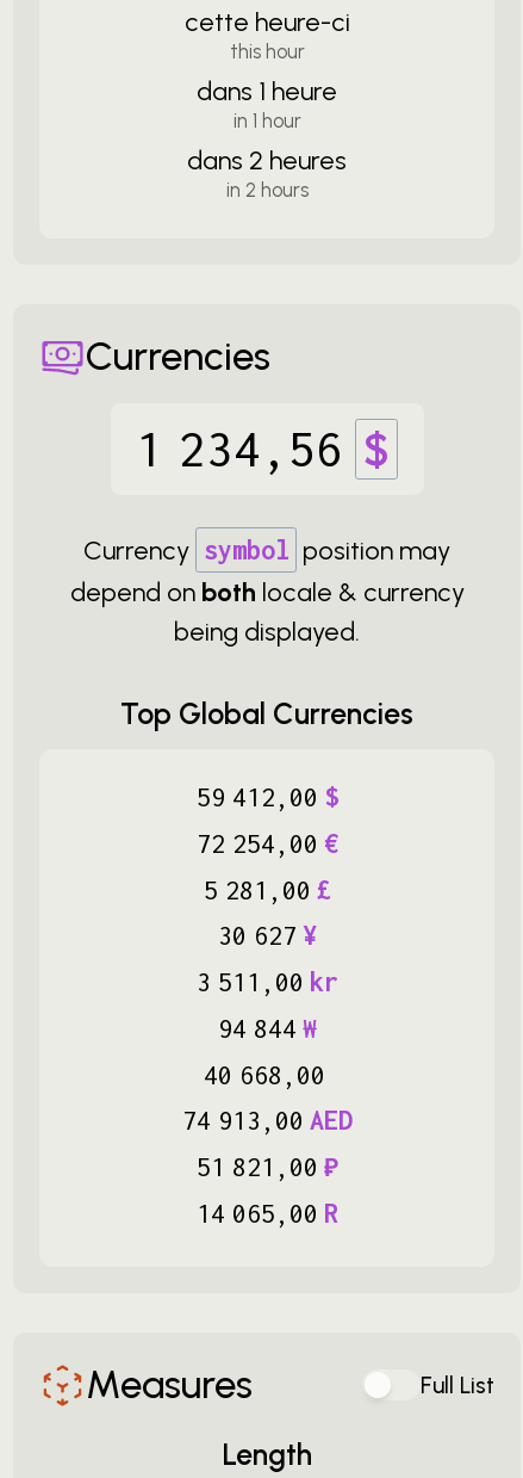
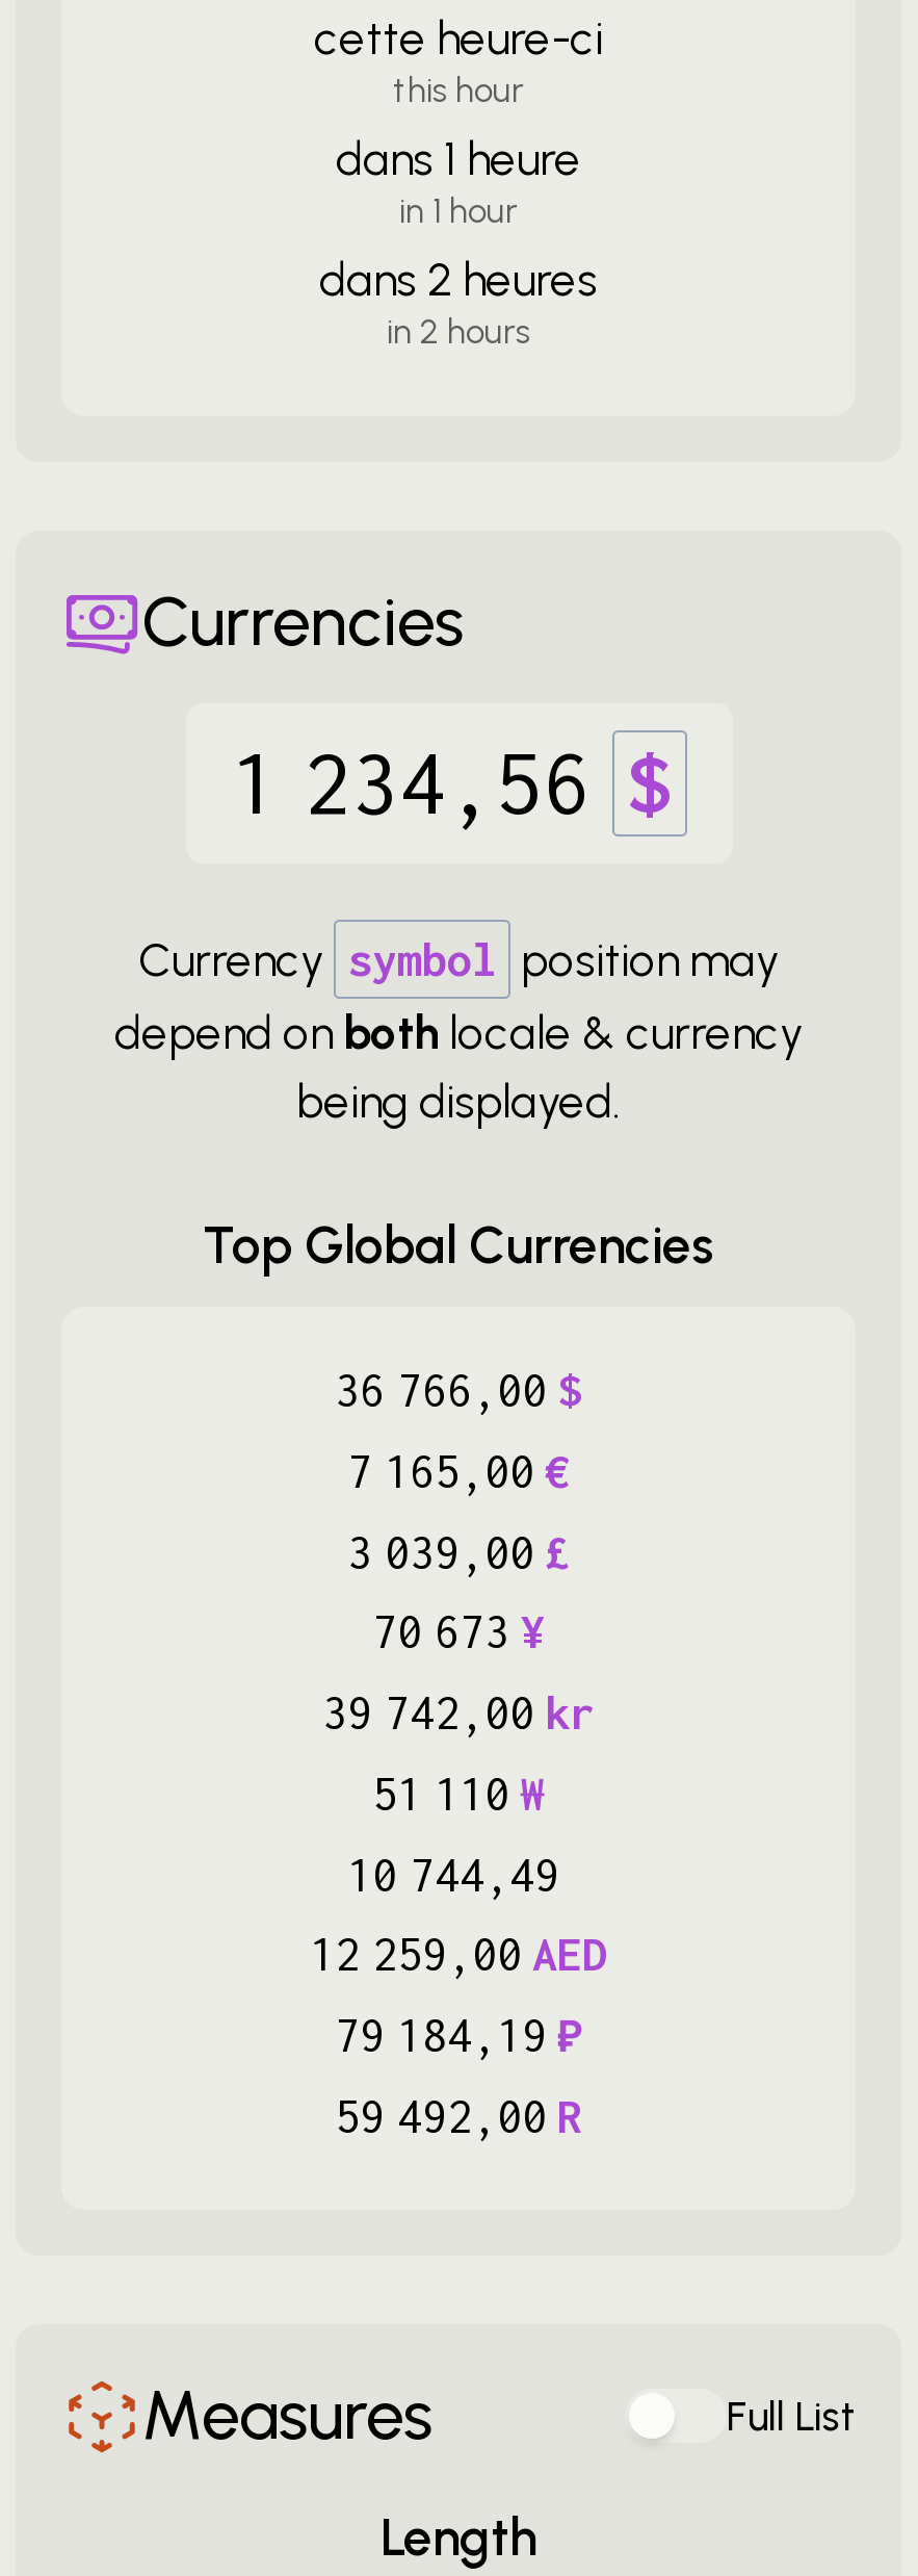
[196,781,338,812] 59 412, 00 $ -> [335,1363,582,1417] 36 766, 00 $
[196,828,338,859] 72 254, 00 € -> [347,1444,570,1498] 7 165, 00 €
[203,874,331,905] 5 281, 00 £ -> [347,1524,570,1578] 3 039, 00 £
[217,920,316,951] 30 627 ¥ -> [372,1605,545,1659] 70 673 ¥
[196,966,338,997] 3 511, 00 kr -> [322,1685,595,1740] 39 742, 00 kr
[217,1013,316,1044] 94 844 ₩ -> [372,1766,545,1820] 51 110 ₩
[203,1059,325,1090] 40 668, 00 -> [347,1847,559,1901] 10 744, 49
[182,1105,352,1136] 74 913, 00 AED -> [310,1927,607,1981] 12 259, 00 AED
[196,1151,338,1182] 51 821, 00 ₽ -> [335,2008,582,2062] 79 184, 19 ₽
[196,1197,338,1228] 14 065, 00 R -> [335,2089,582,2143] 59 492, 00 R

